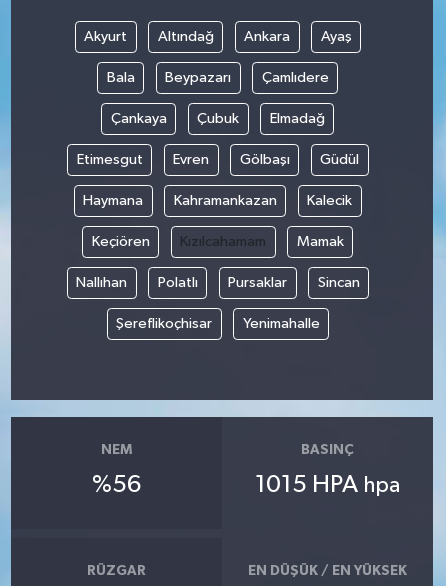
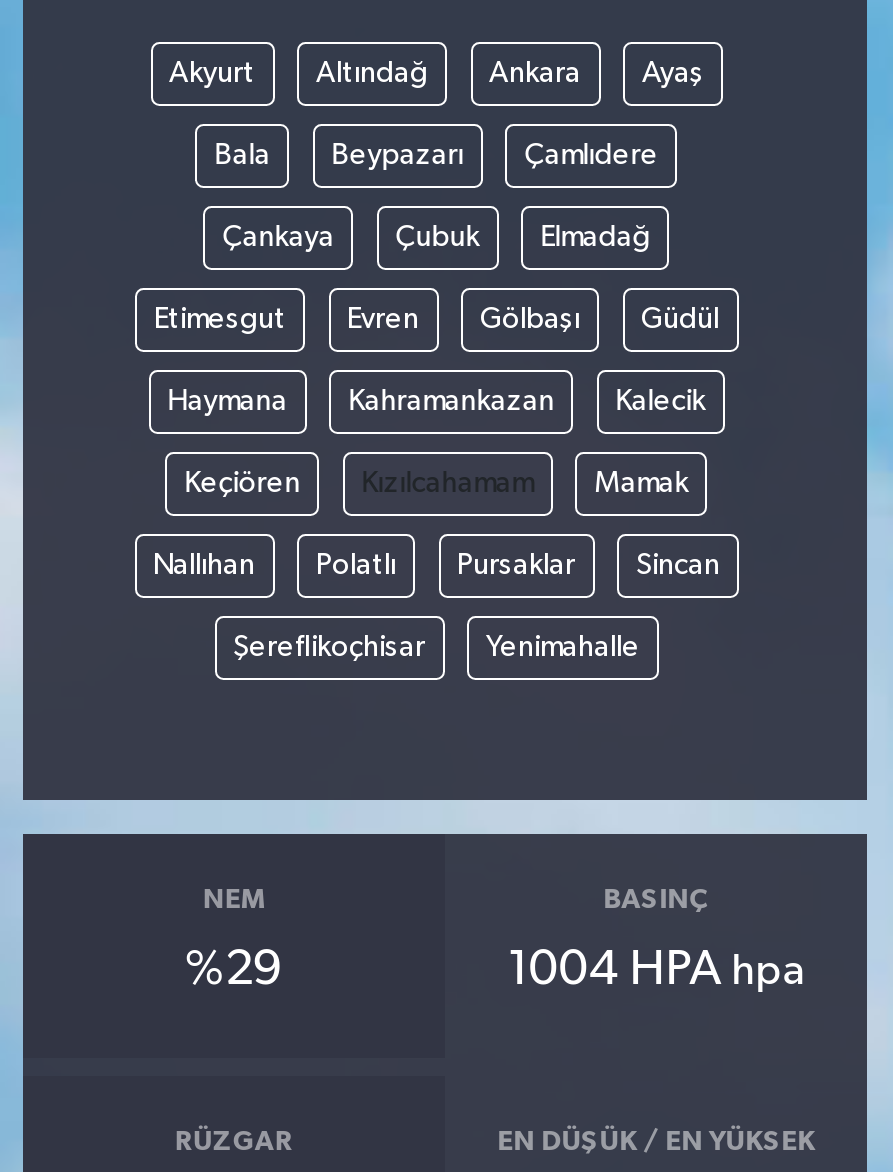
[92,473,141,497] %56 -> [185,945,283,993] %29
[255,473,400,497] 1015 HPA hpa -> [507,945,805,993] 1004 HPA hpa

